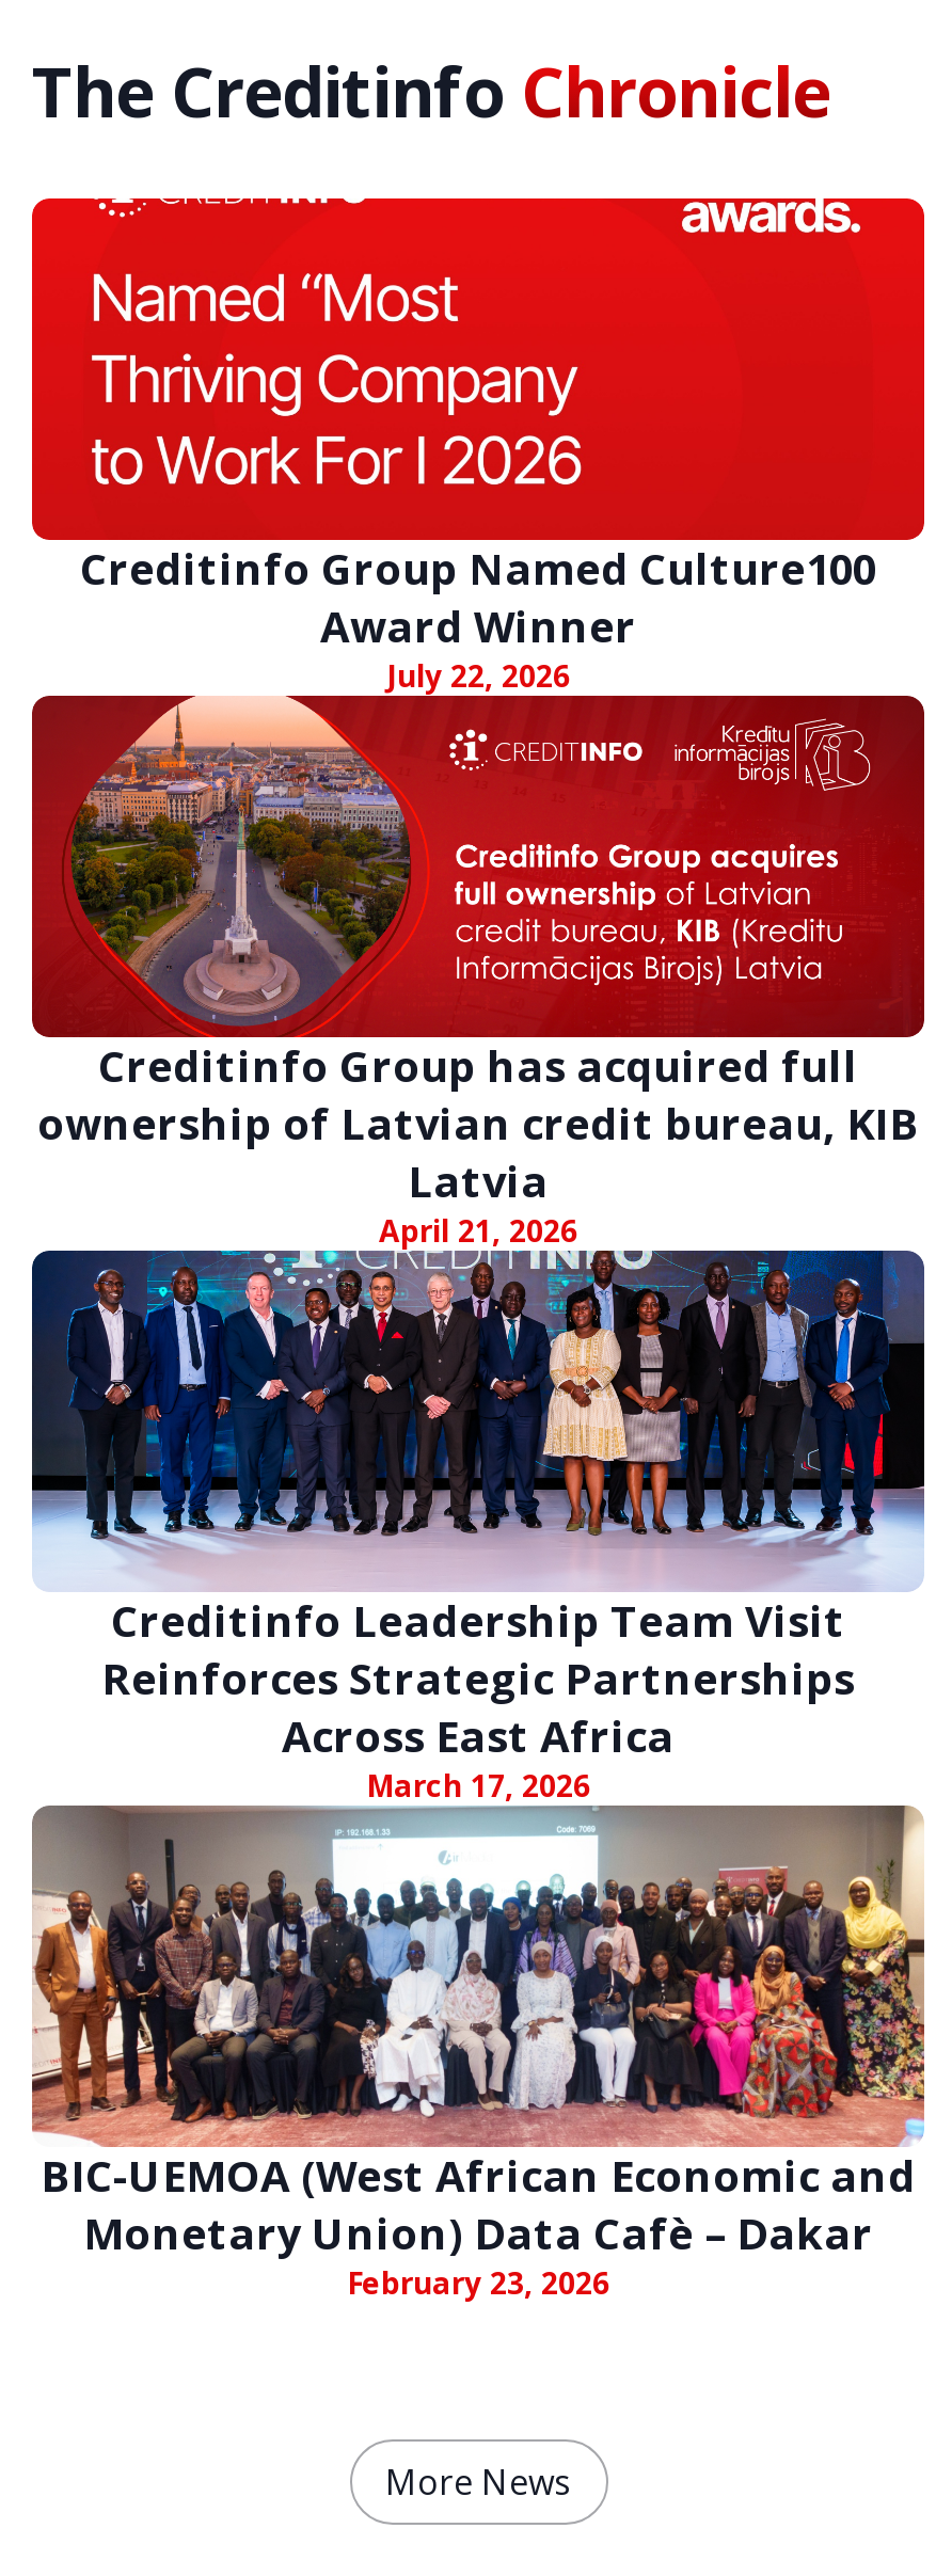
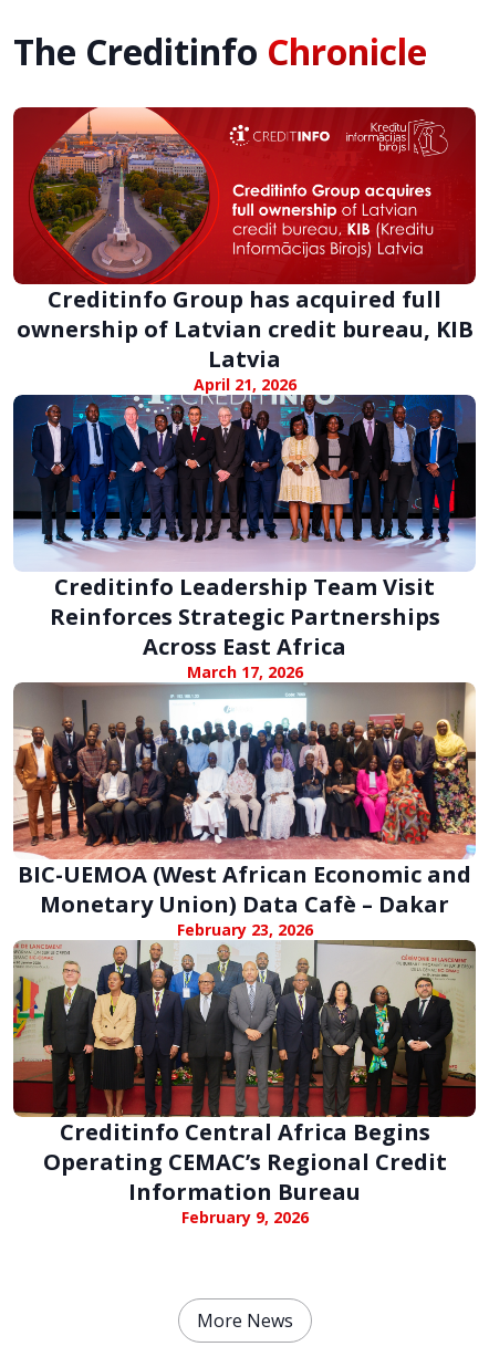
[32,196,926,696] [image] | Creditinfo Group Named Culture100 | Award Winner | July 22, 2026 -> none
moved [36,698,920,2303] -> [15,108,474,940]: [image] | Creditinfo Group has acquired full | ownership of Latvian credit bureau, KIB | ... | Monetary Union) Data Cafè – Dakar | February 23, 2026
none -> [12,939,477,1228] [image] | Creditinfo Central Africa Begins | Operating CEMAC’s Regional Credit | Information Bureau | February 9, 2026

